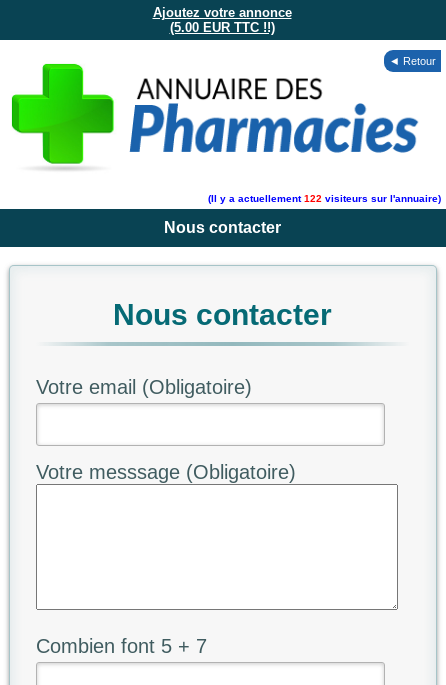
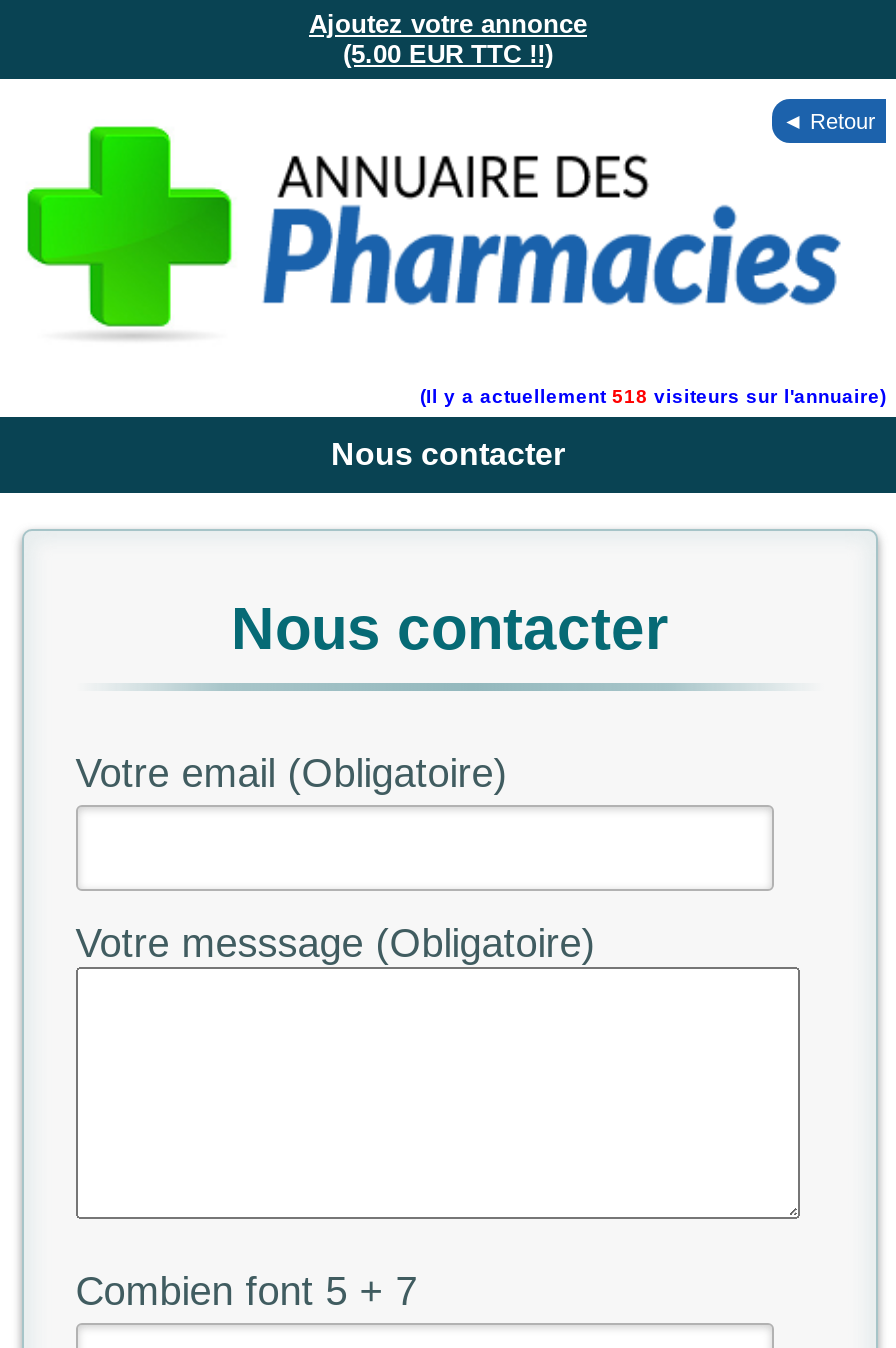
[208,193,441,204] (Il y a actuellement 122 visiteurs sur l'annuaire) -> [420,385,886,407] (Il y a actuellement 518 visiteurs sur l'annuaire)

